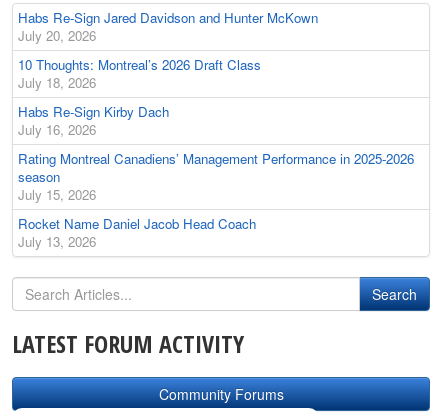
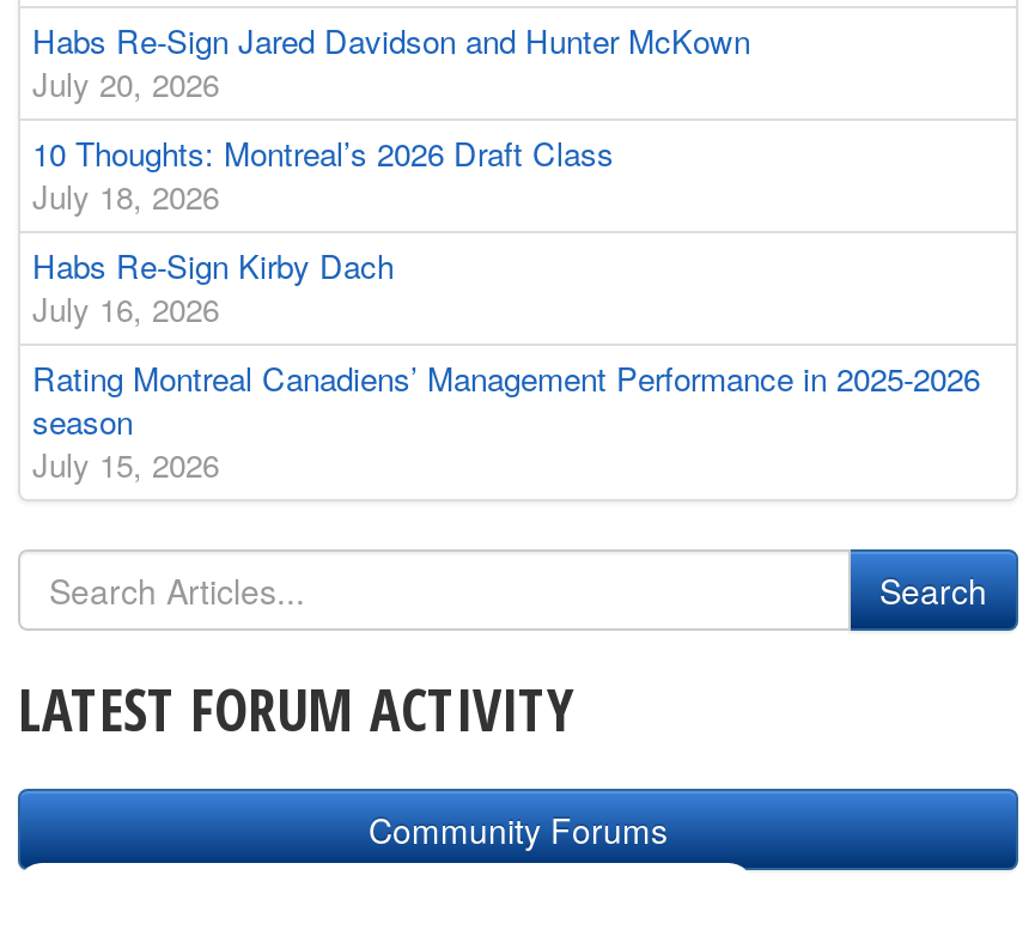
[18,214,256,251] Rocket Name Daniel Jacob Head Coach | July 13, 2026 -> none

